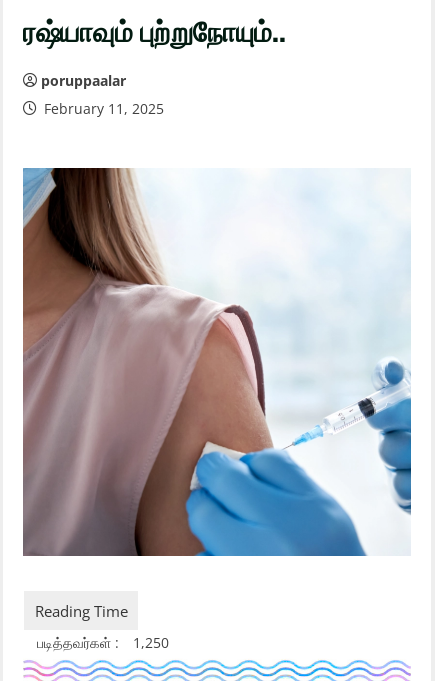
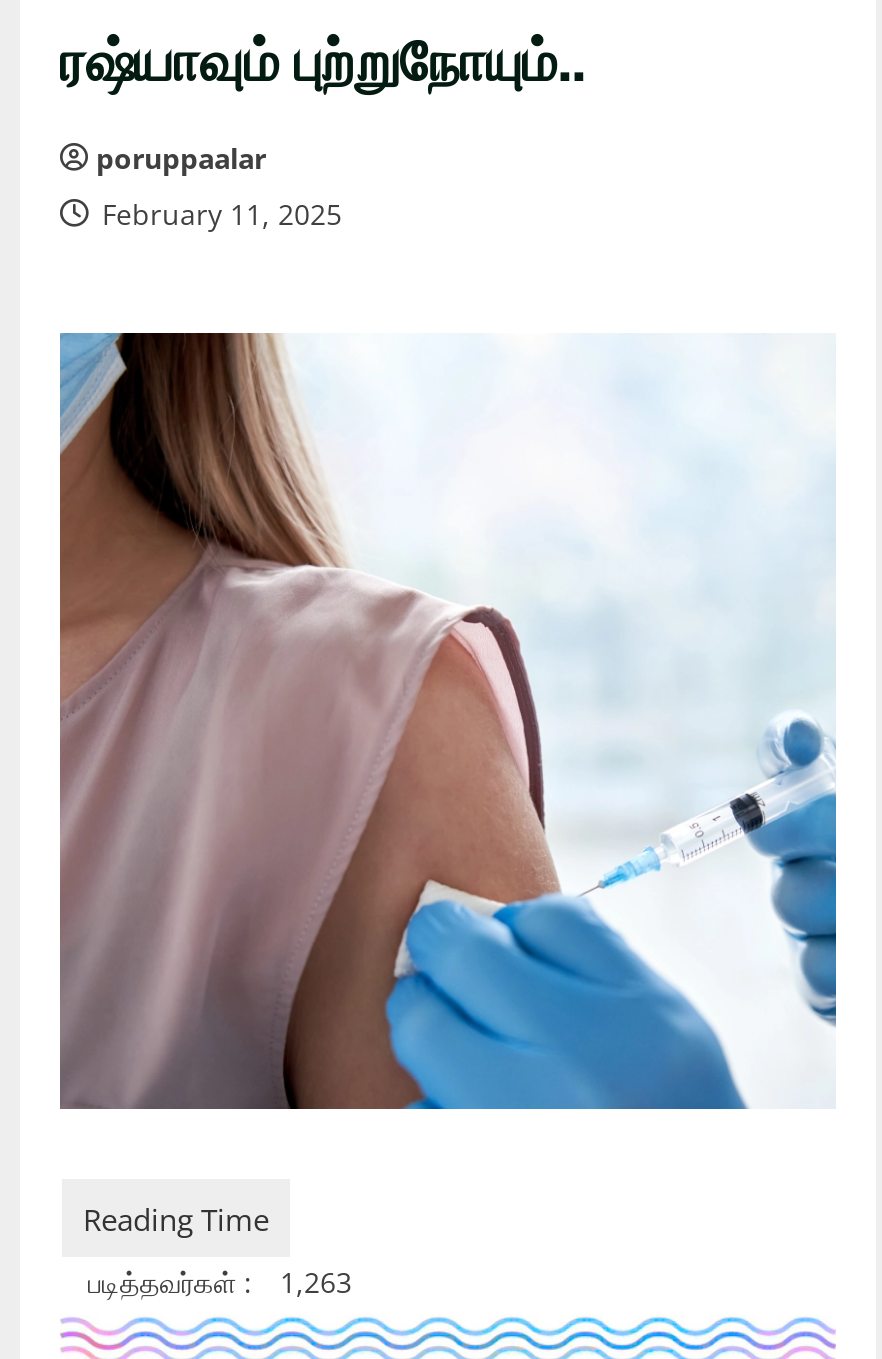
[37,633,169,652] படித்தவர்கள் : 1,250 -> [88,1263,352,1301] படித்தவர்கள் : 1,263

